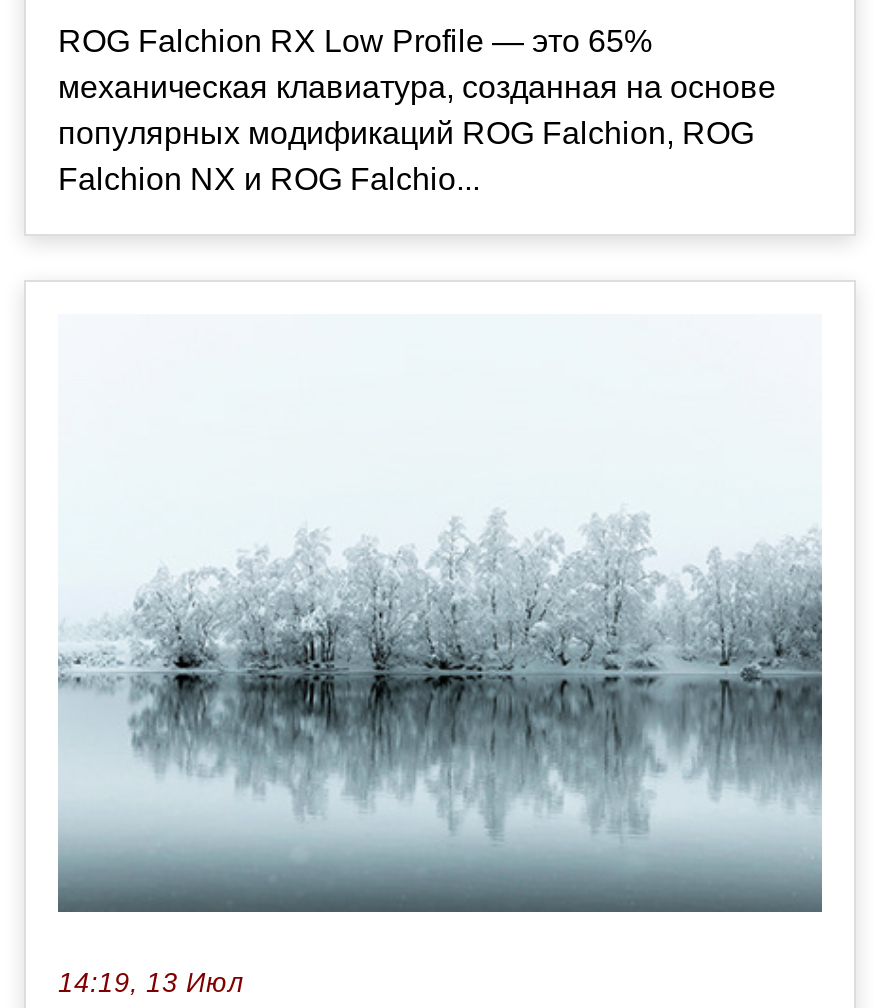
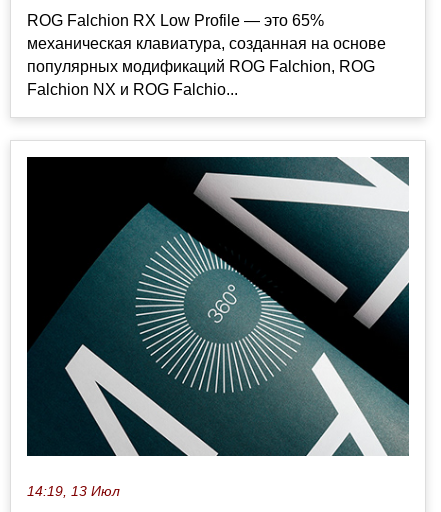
[56,313,824,915] [image] -> [26,156,410,456] [image]

